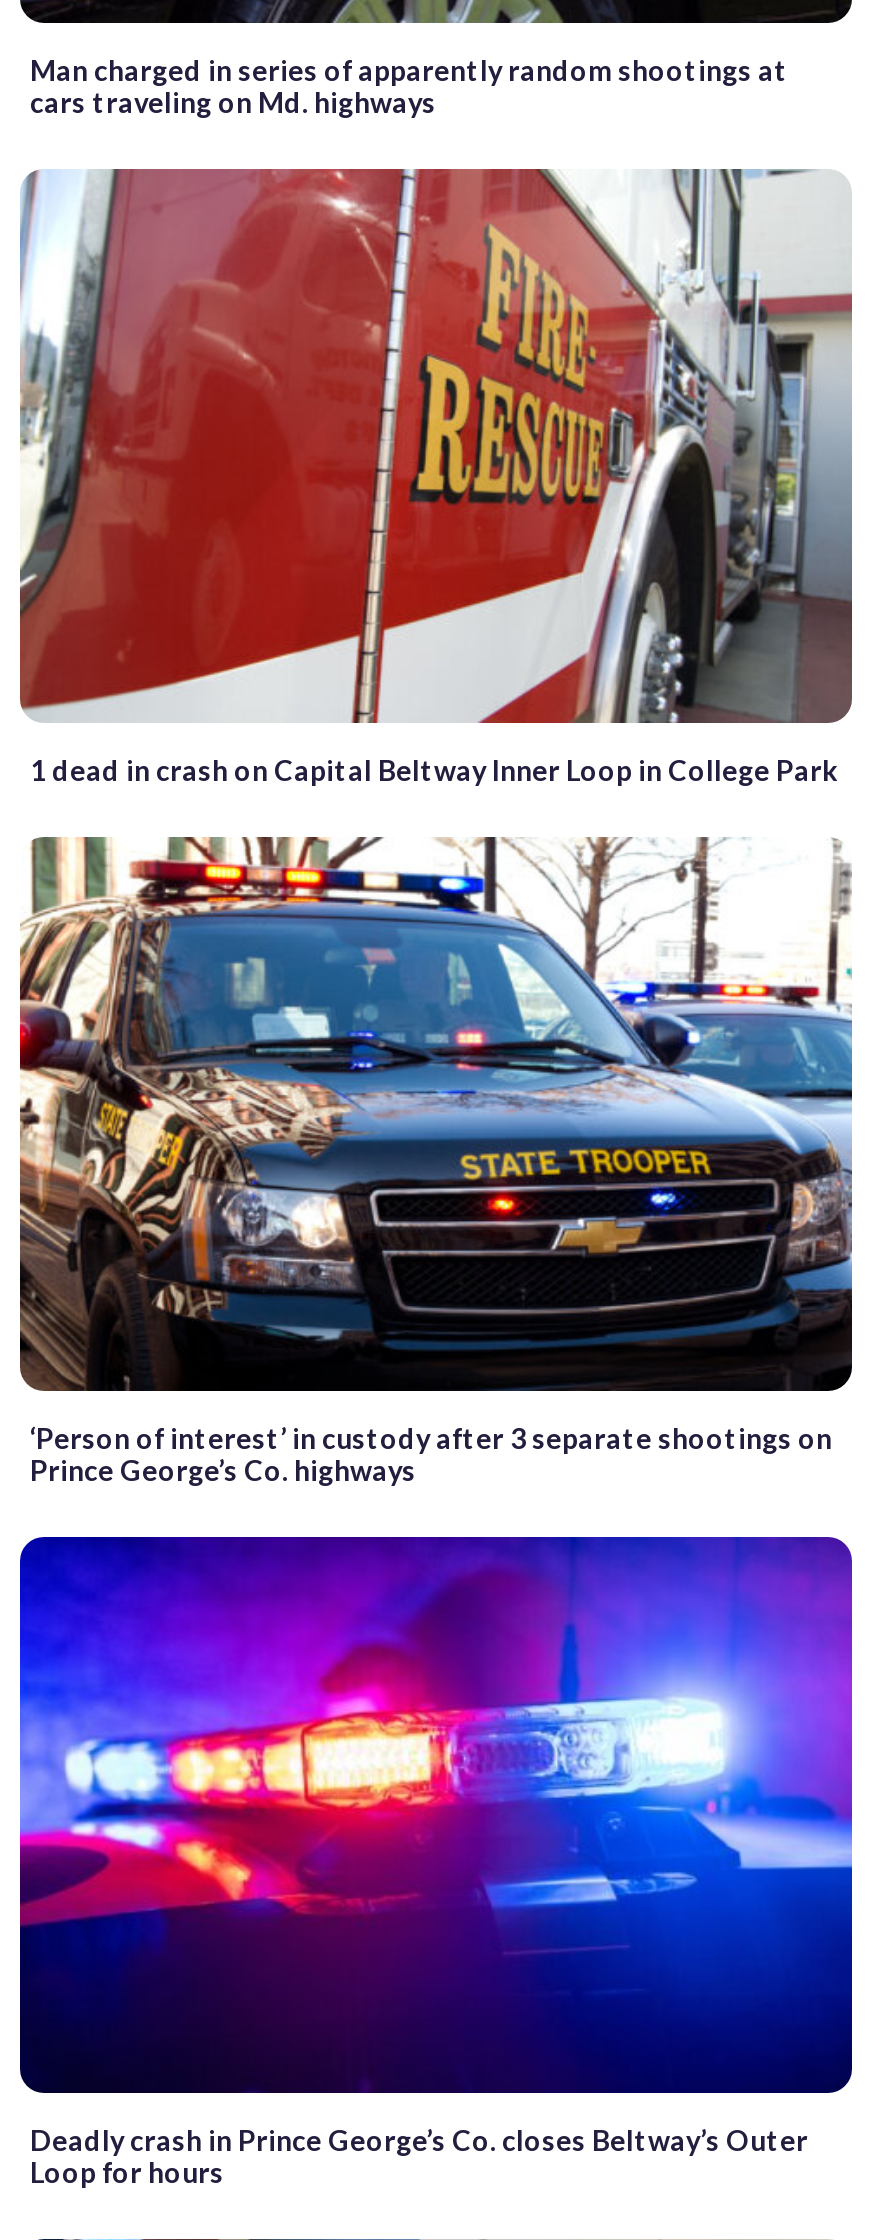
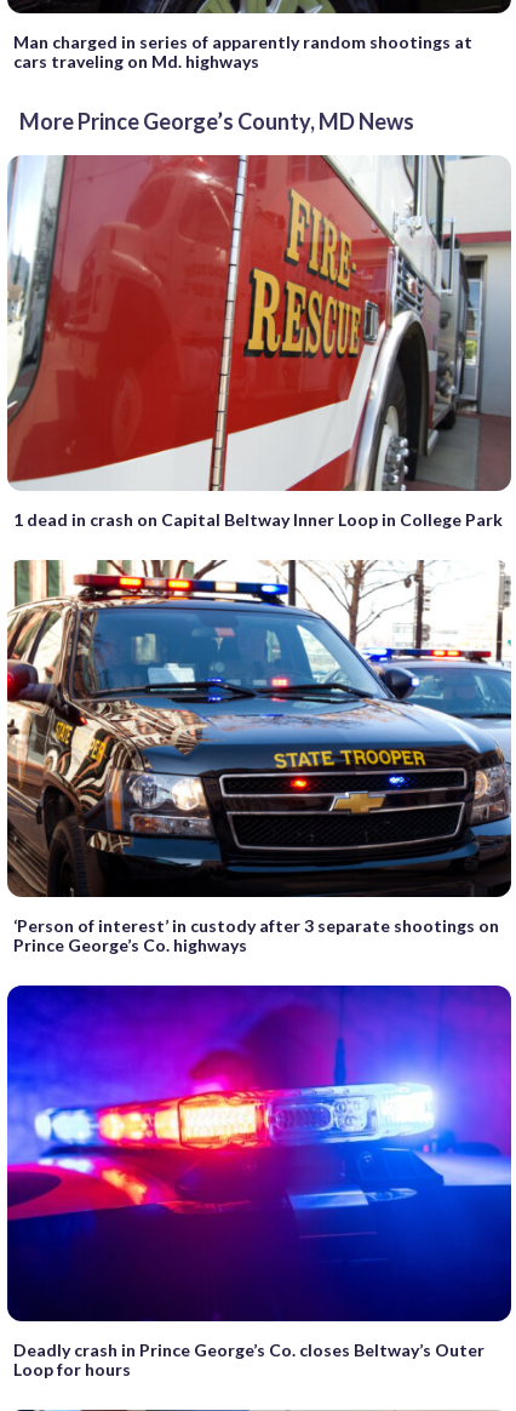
none -> [19,108,414,135] More Prince George’s County, MD News

